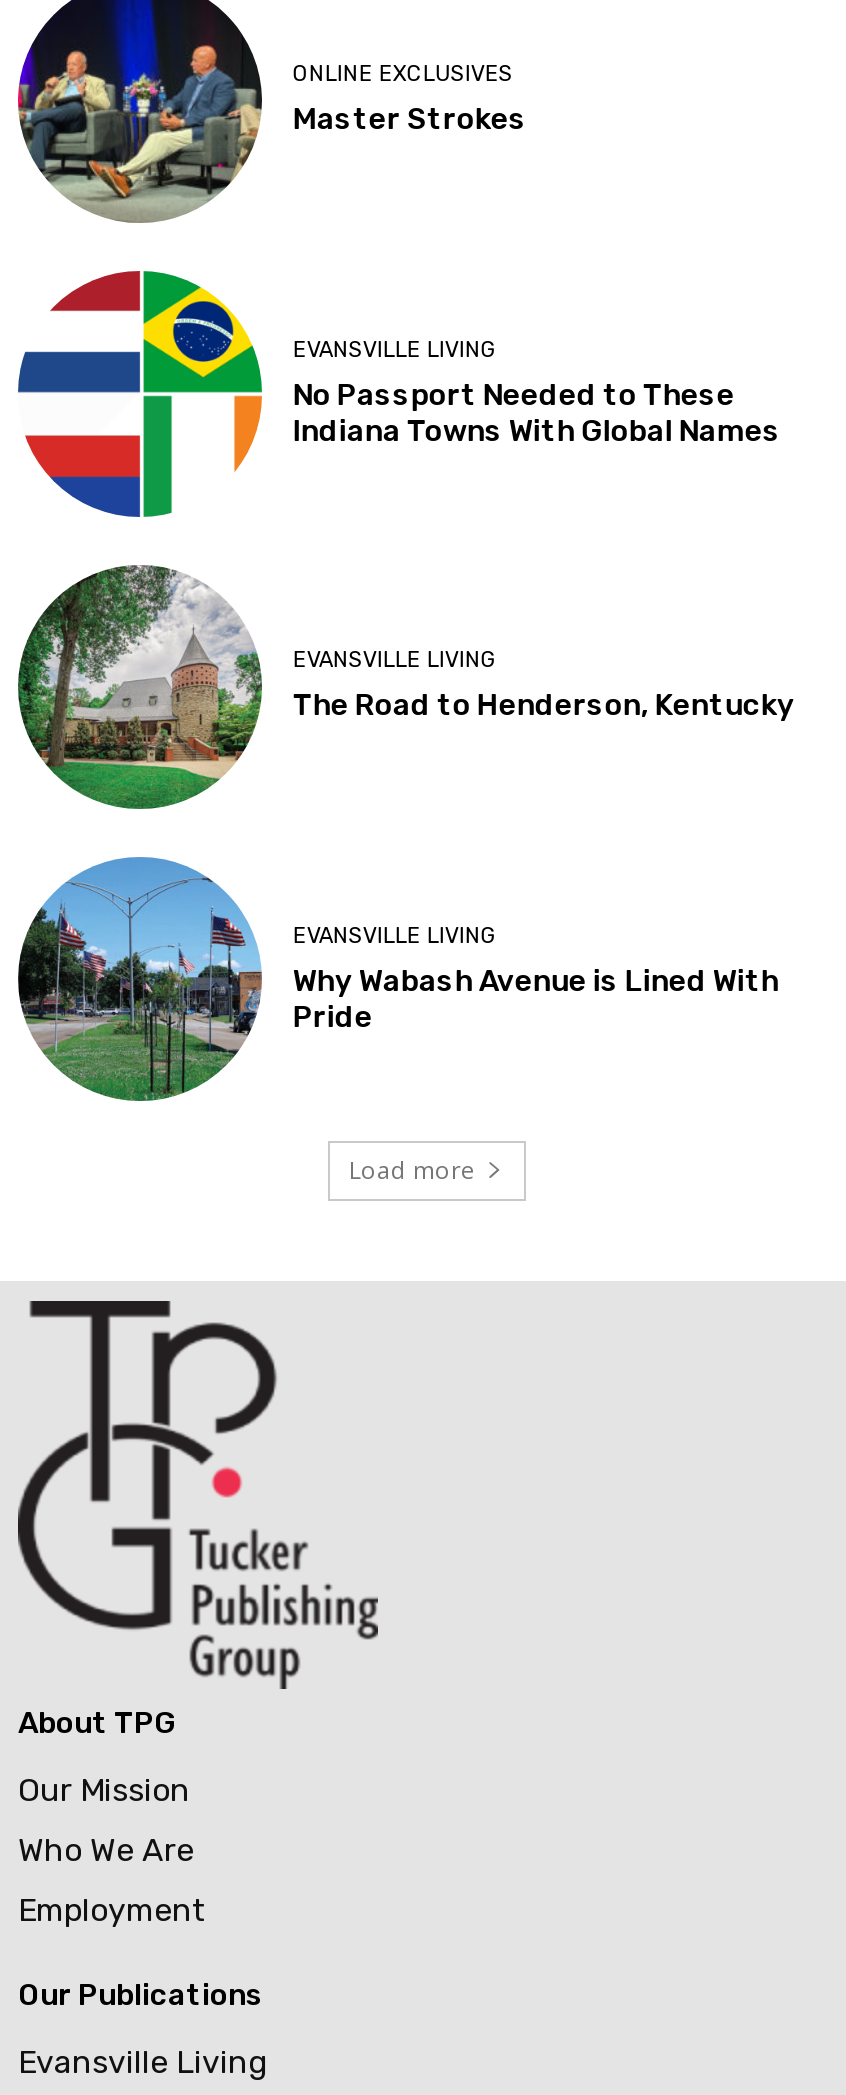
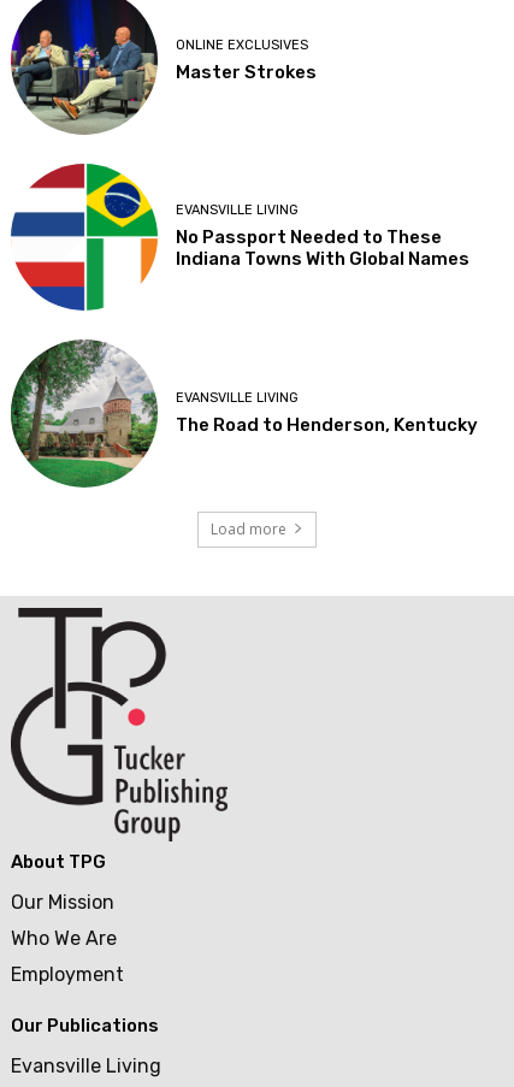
[18,856,779,1094] [image] | EVANSVILLE LIVING | Why Wabash Avenue is Lined With | Pride -> none

